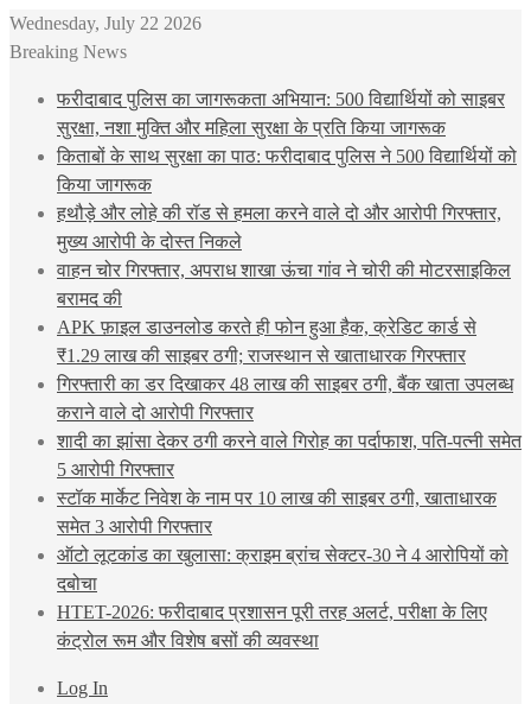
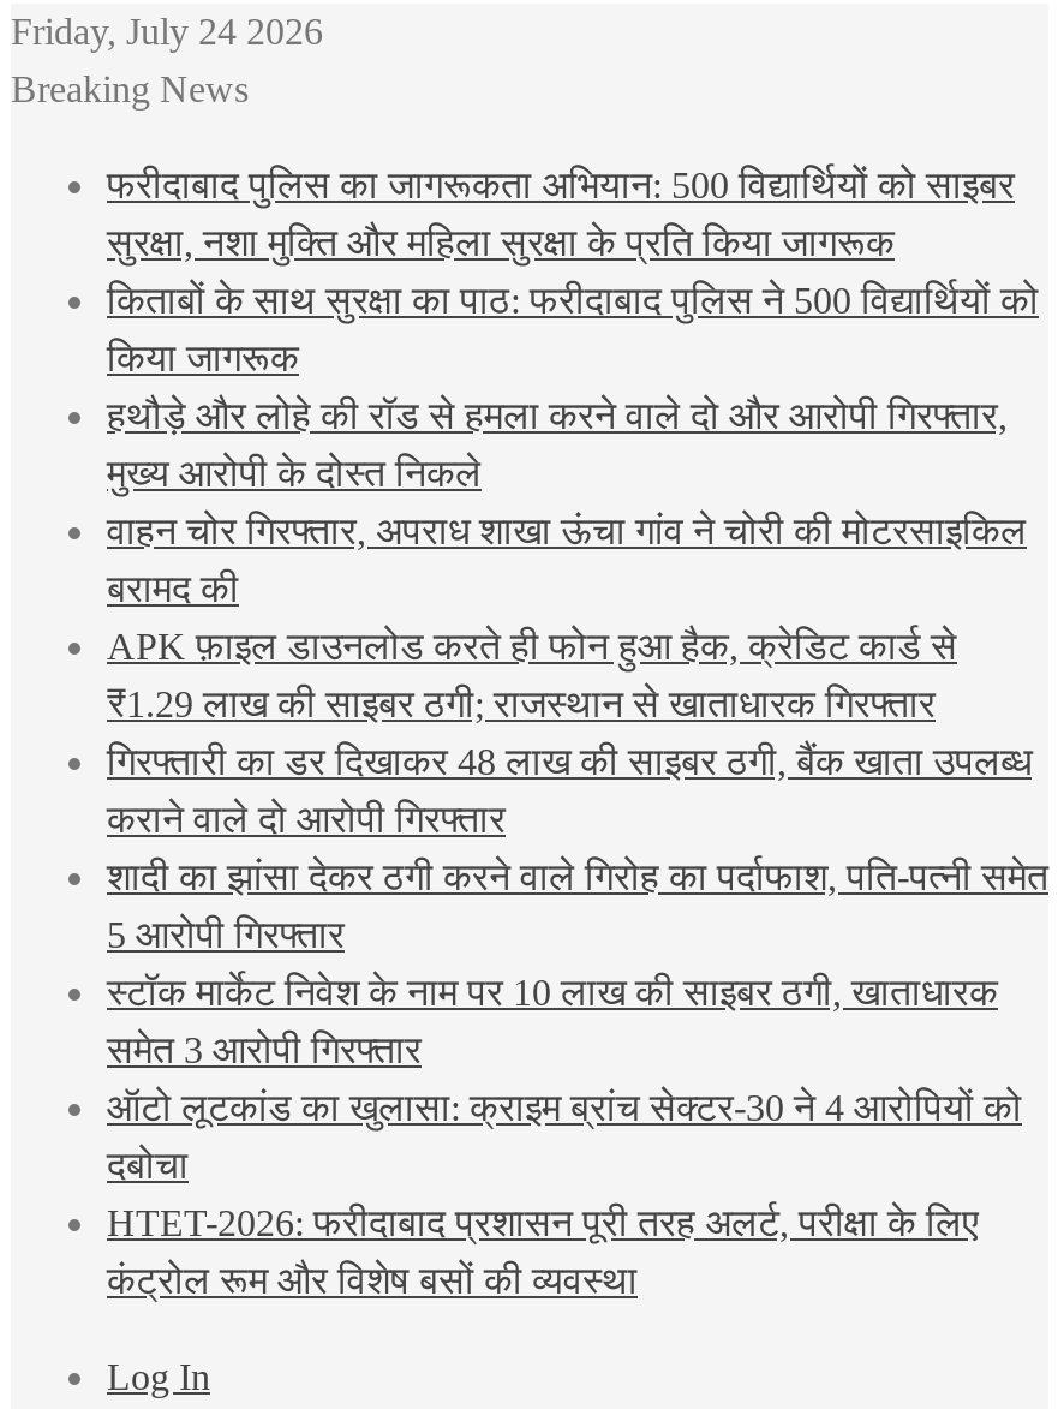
[9,13,201,33] Wednesday, July 22 2026 -> [11,11,323,52] Friday, July 24 2026

